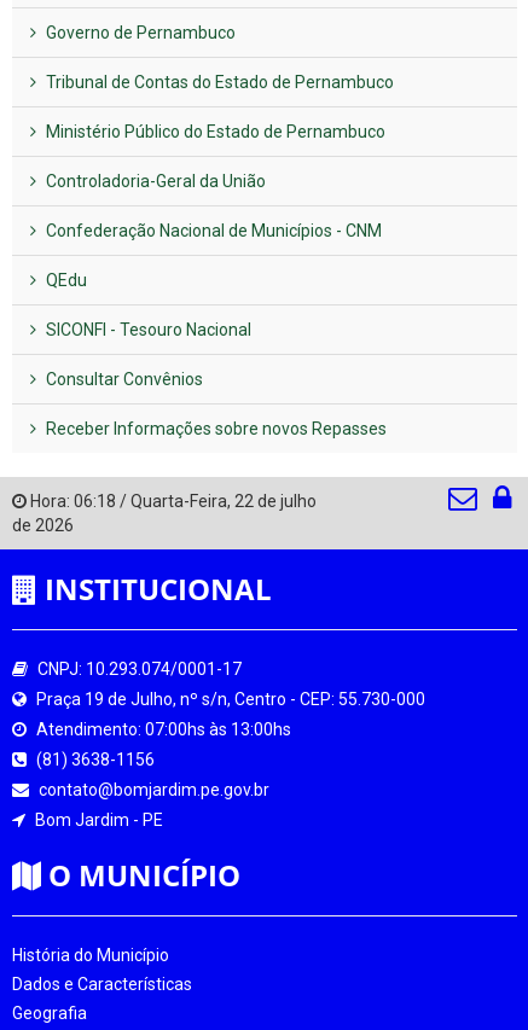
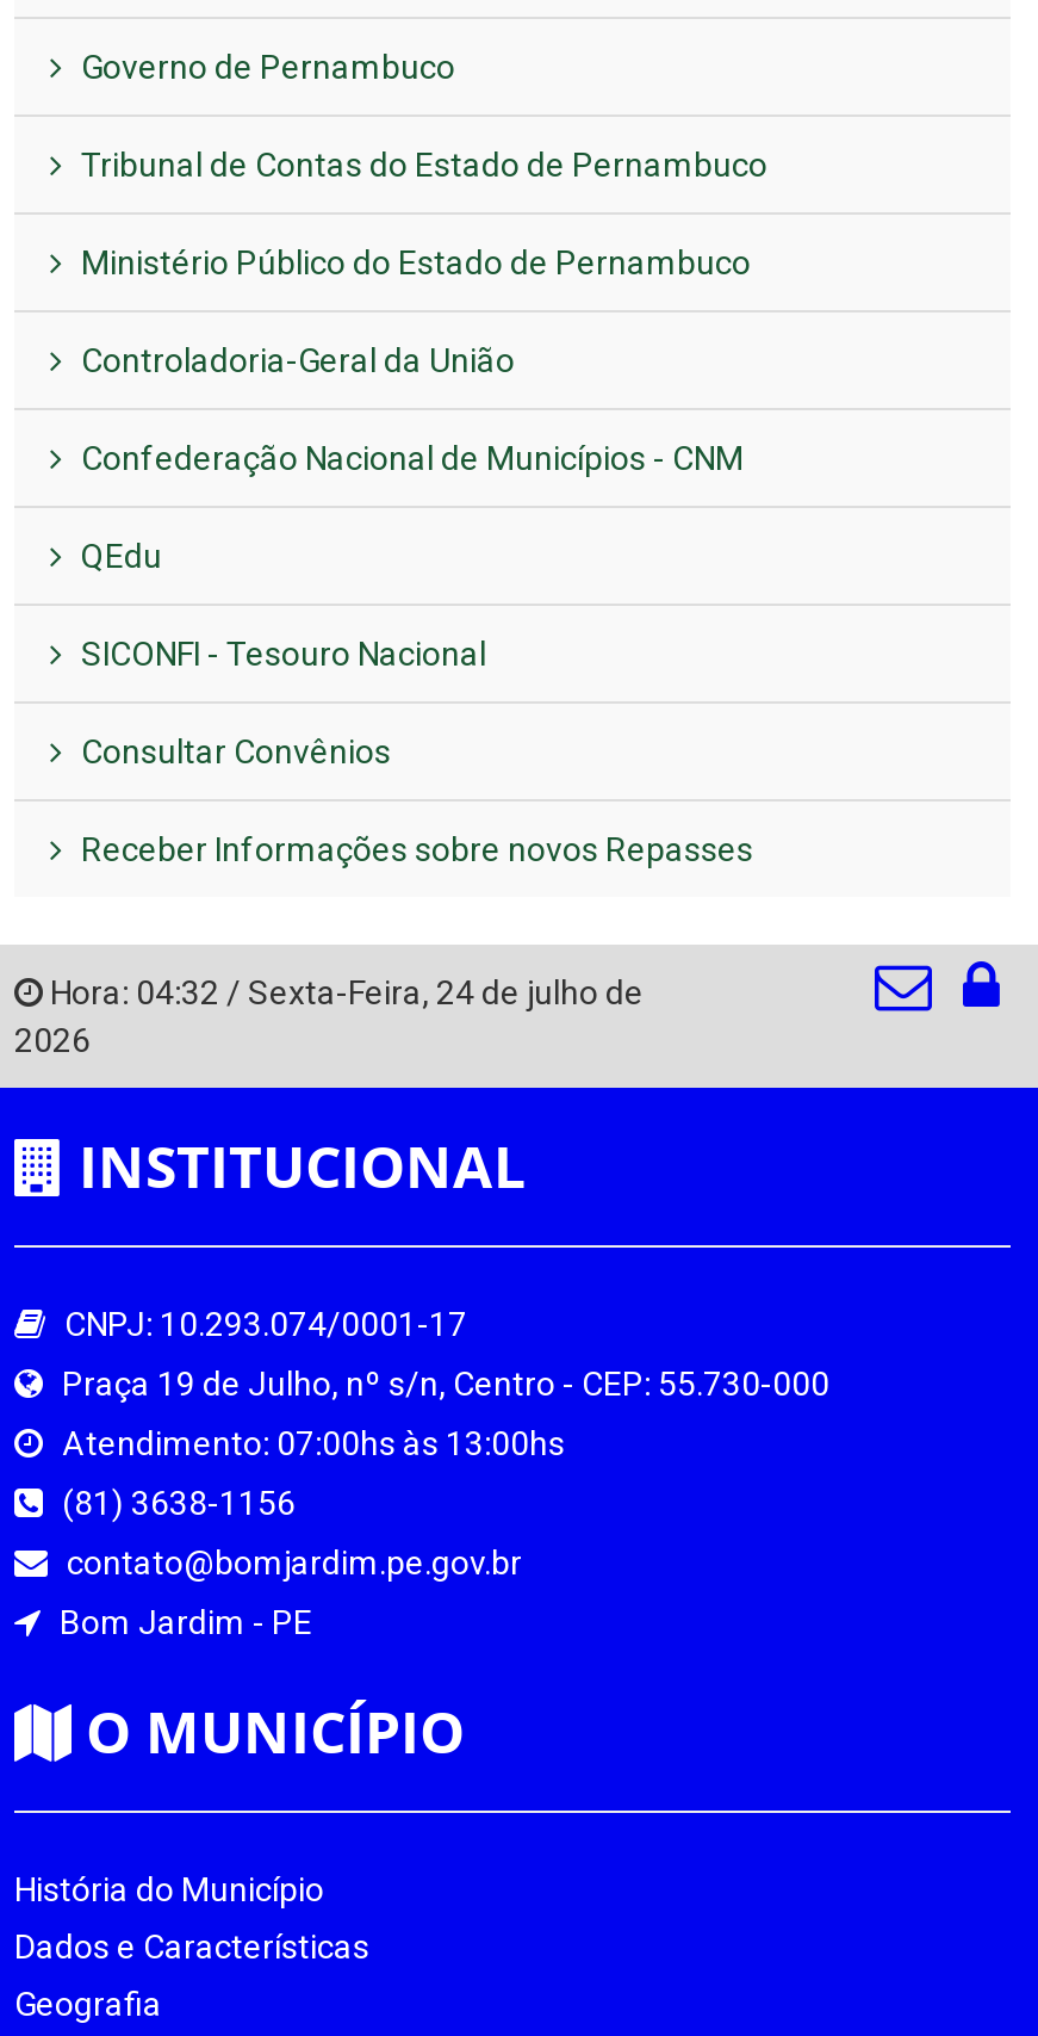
[12,491,317,535] Hora: 06:18 / Quarta-Feira, 22 de julho | de 2026 -> [14,973,644,1059] Hora: 04:32 / Sexta-Feira, 24 de julho de | 2026

